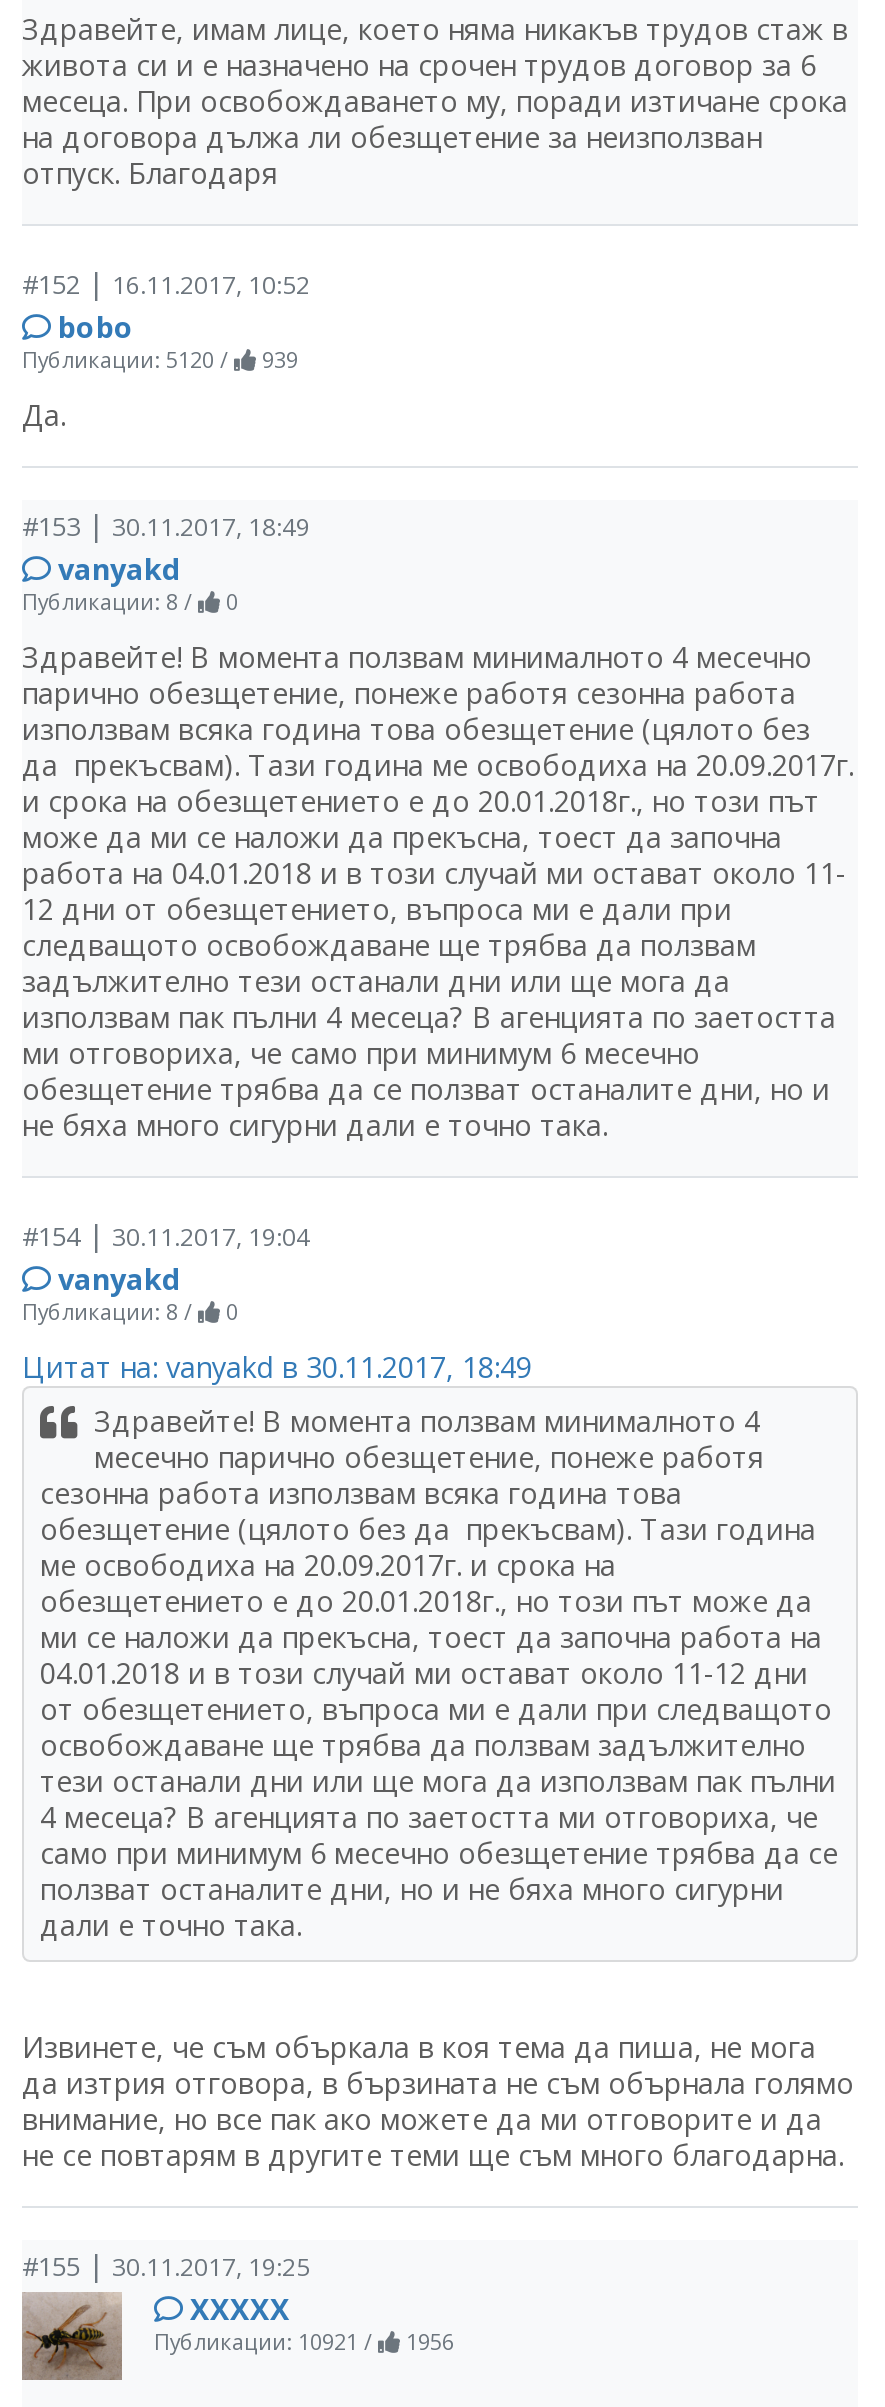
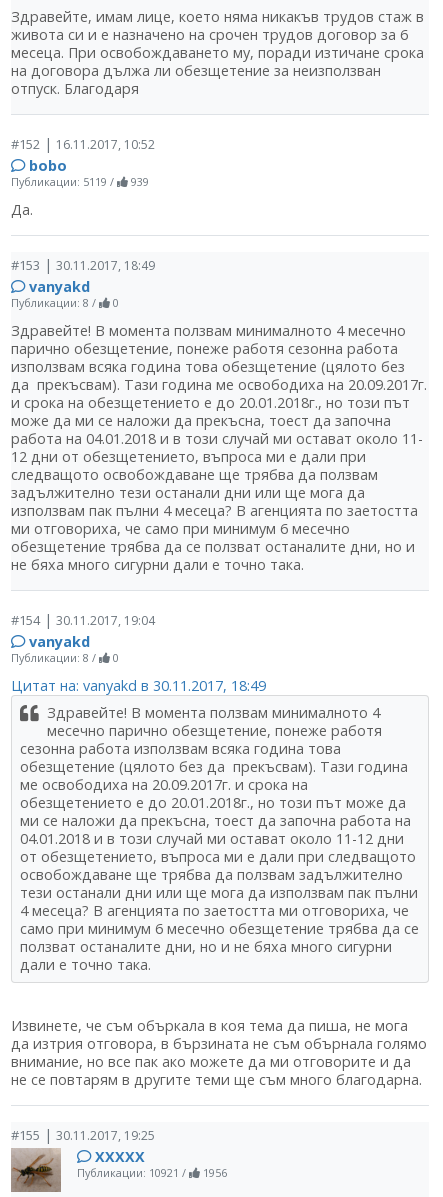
[22,345,298,375] Публикации: 5120 / 939 -> [11,174,149,189] Публикации: 5119 / 939

